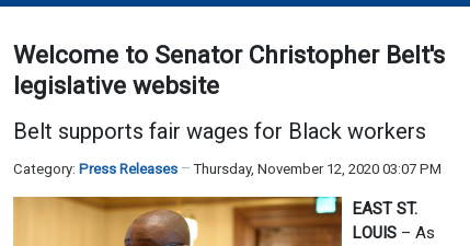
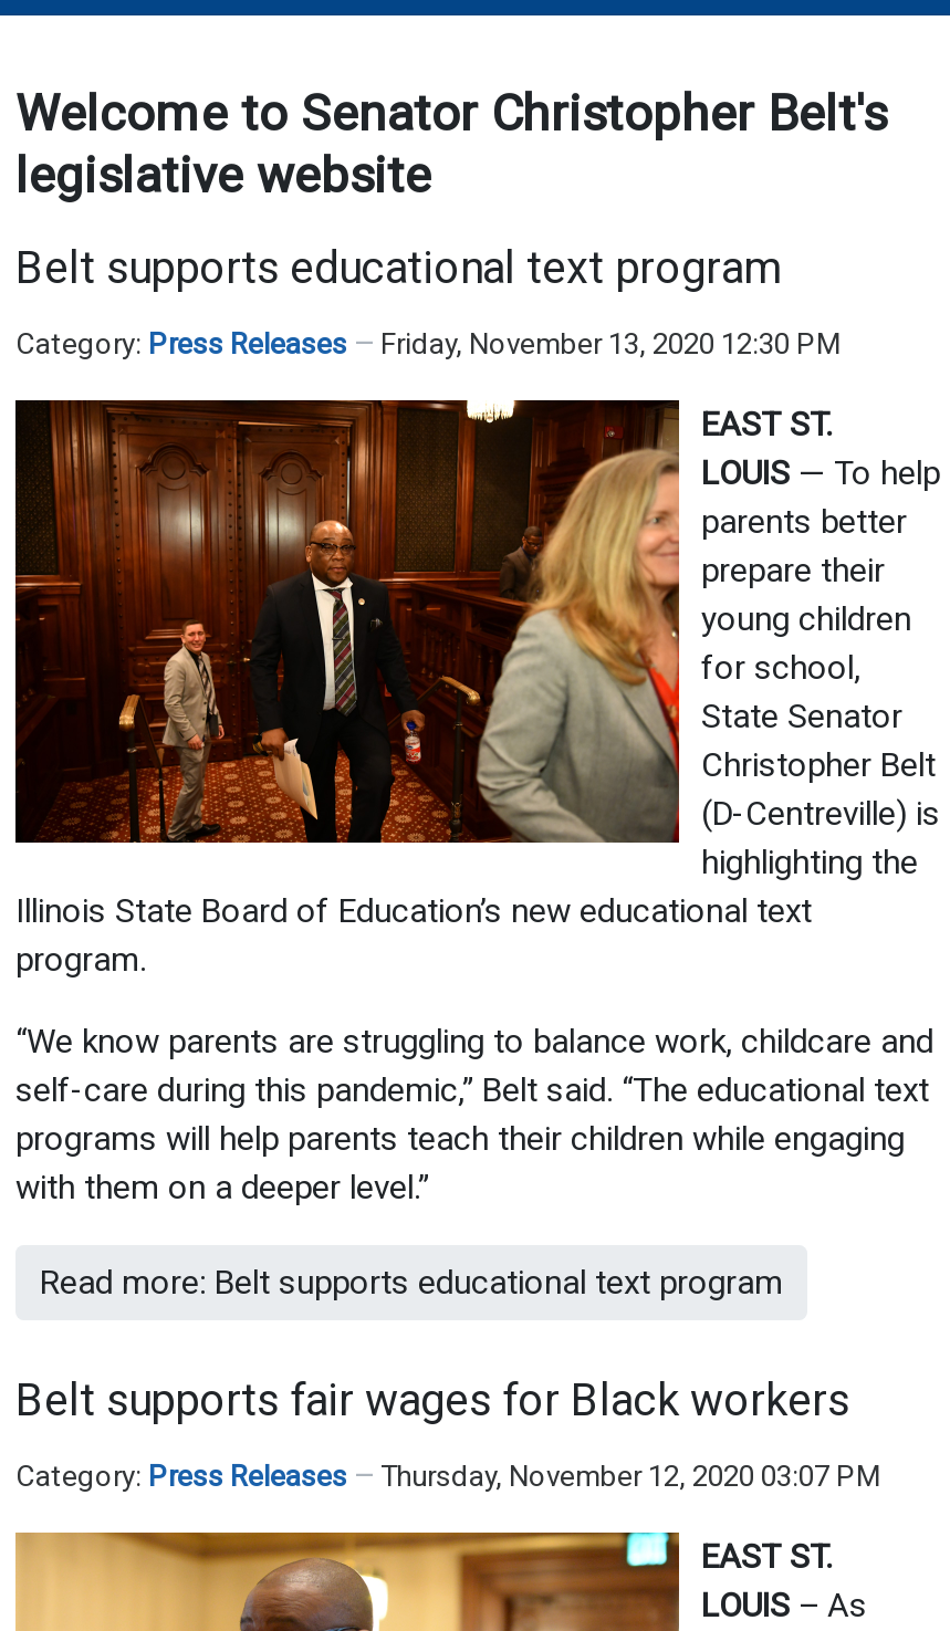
none -> [13,242,940,1303] [image] | Belt supports educational text program | Category: Press Releases | Friday, November 13, 2020 12:30 PM | EAST ST. | LOUIS — To help | parents better | prepare their | young children | for school, | State Senator | Christopher Belt | (D-Centreville) is | highlighting the | Illinois State Board of Education’s new educational text | program. | “We know parents are struggling to balance work, childcare and | self-care during this pandemic,” Belt said. “The educational text | programs will help parents teach their children while engaging | with them on a deeper level.” | Read more: Belt supports educational text program

